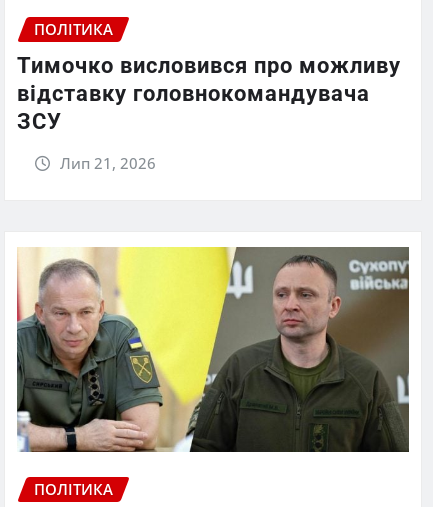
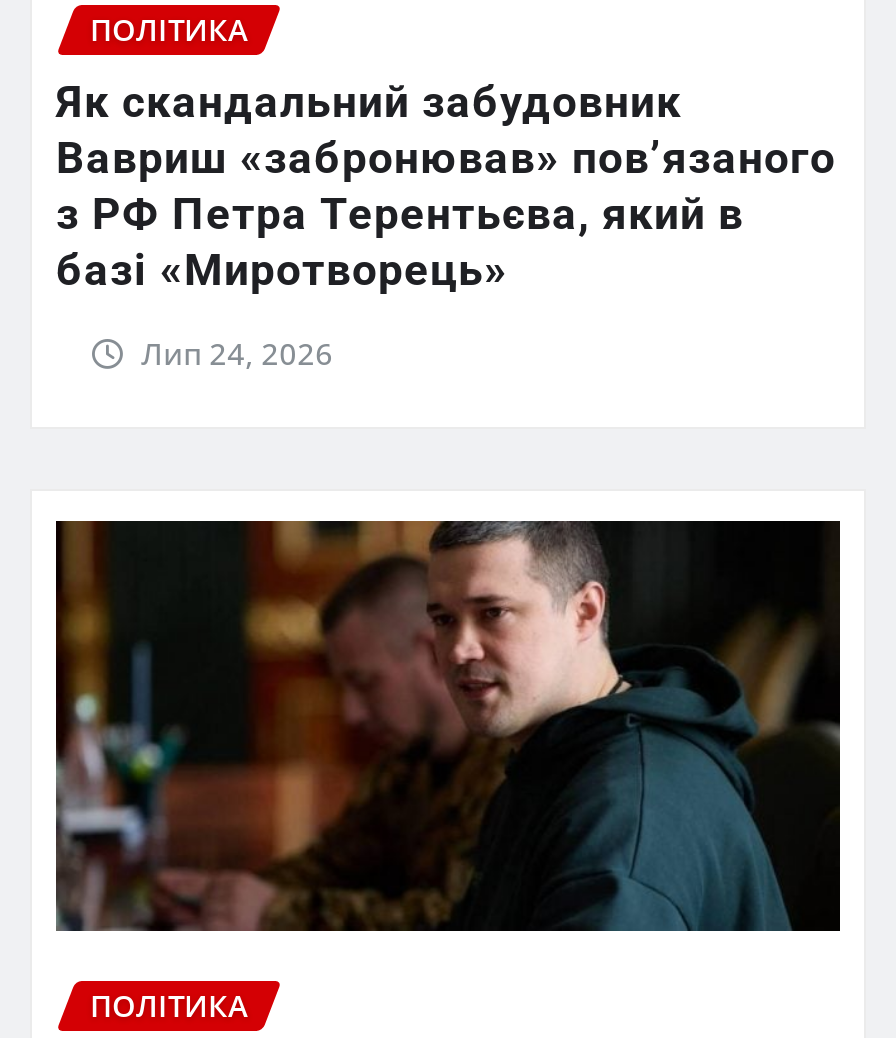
[17,53,401,134] Тимочко висловився про можливу | відставку головнокомандувача | ЗСУ -> [56,77,836,295] Як скандальний забудовник | Вавриш «забронював» повʼязаного | з РФ Петра Терентьєва, який в | базі «Миротворець»
[60,153,156,173] Лип 21, 2026 -> [141,333,333,373] Лип 24, 2026
[16,246,409,453] [image] -> [54,519,838,933] [image]

